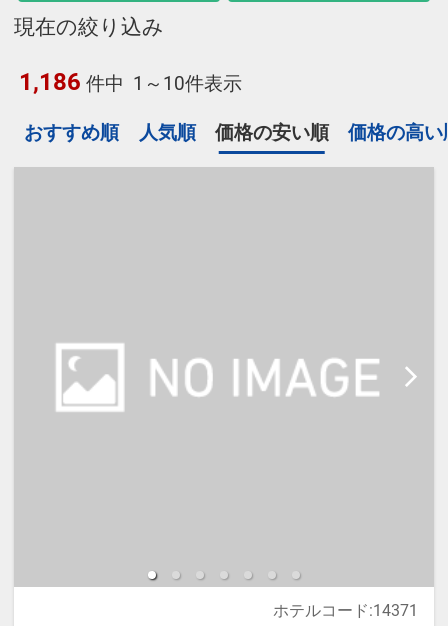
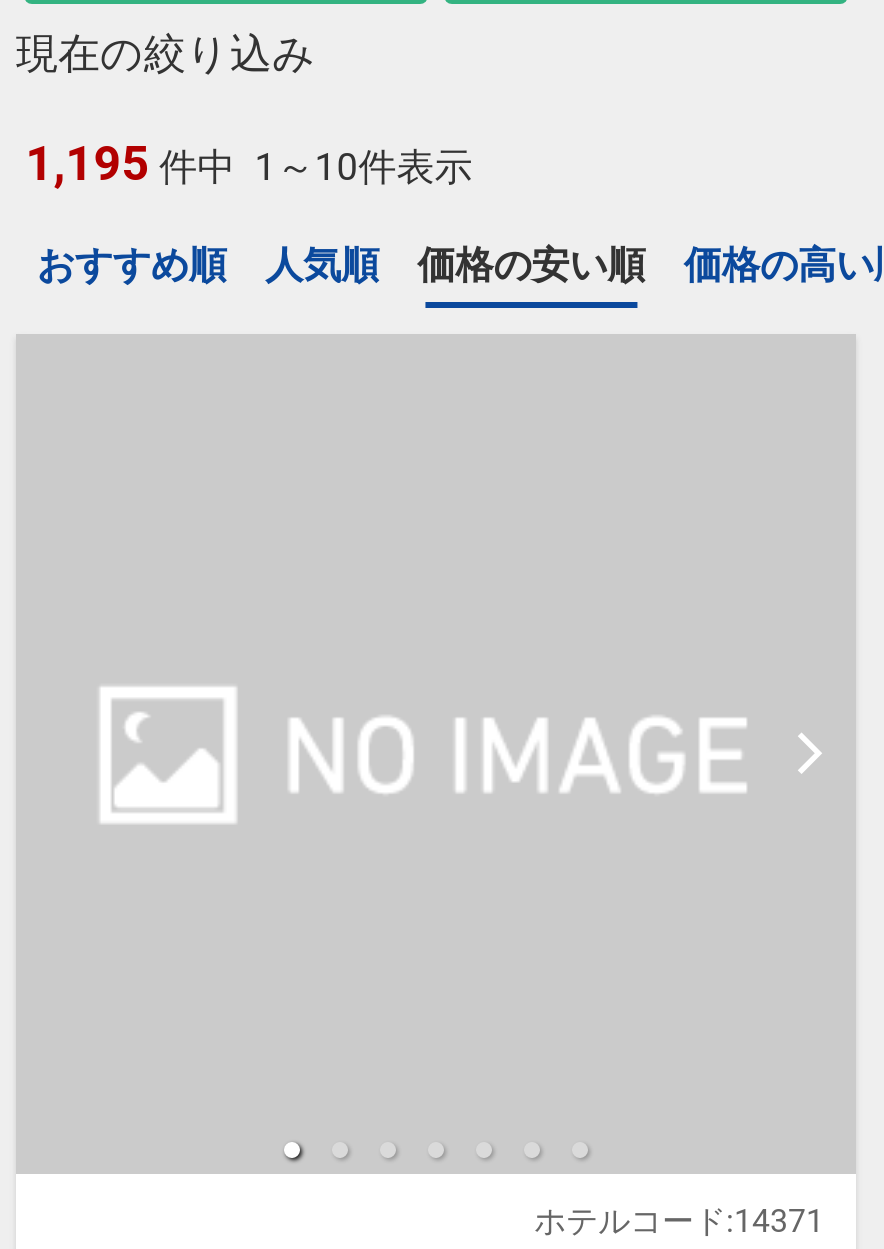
[19,68,242,96] 1,186 件中 1～10件表示 -> [26,136,472,192] 1,195 件中 1～10件表示

